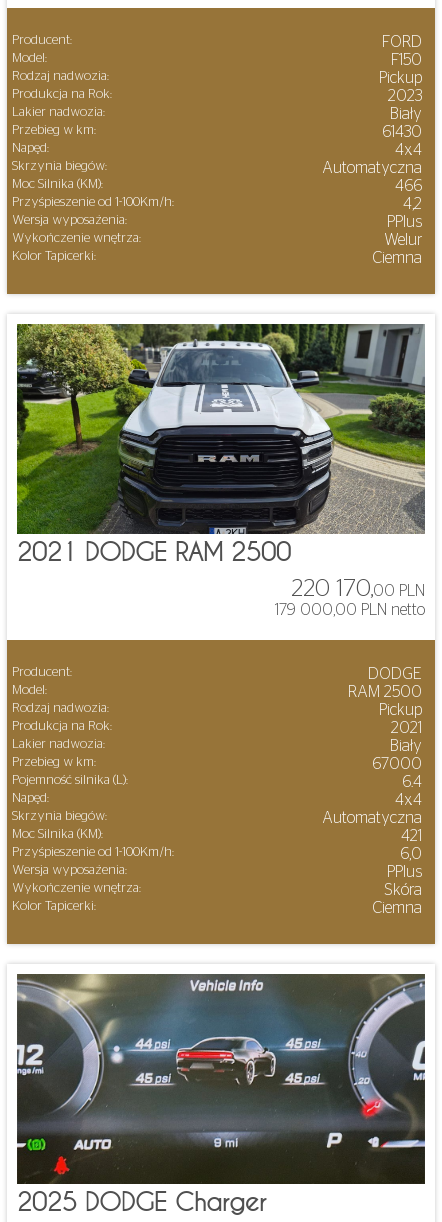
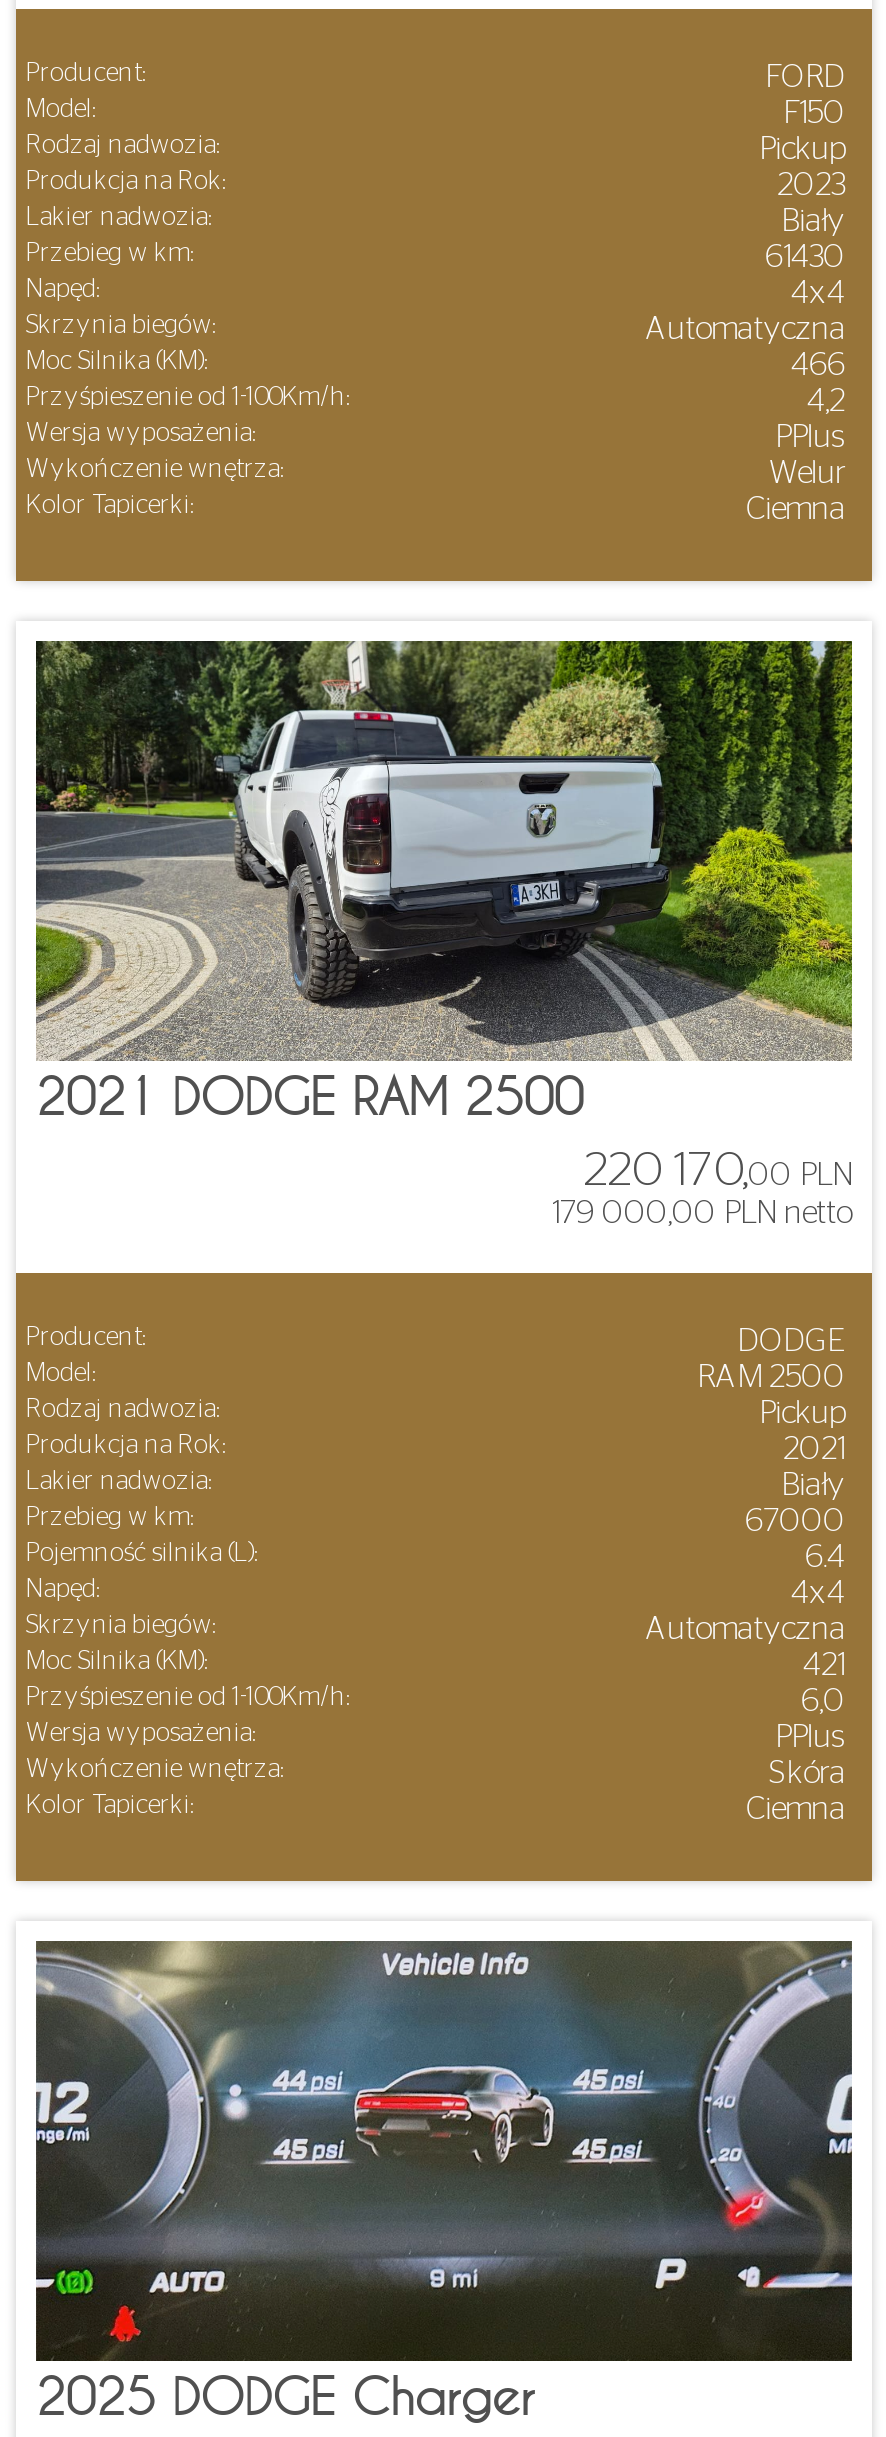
[16,323,426,535] [image] -> [34,639,854,1061] [image]

